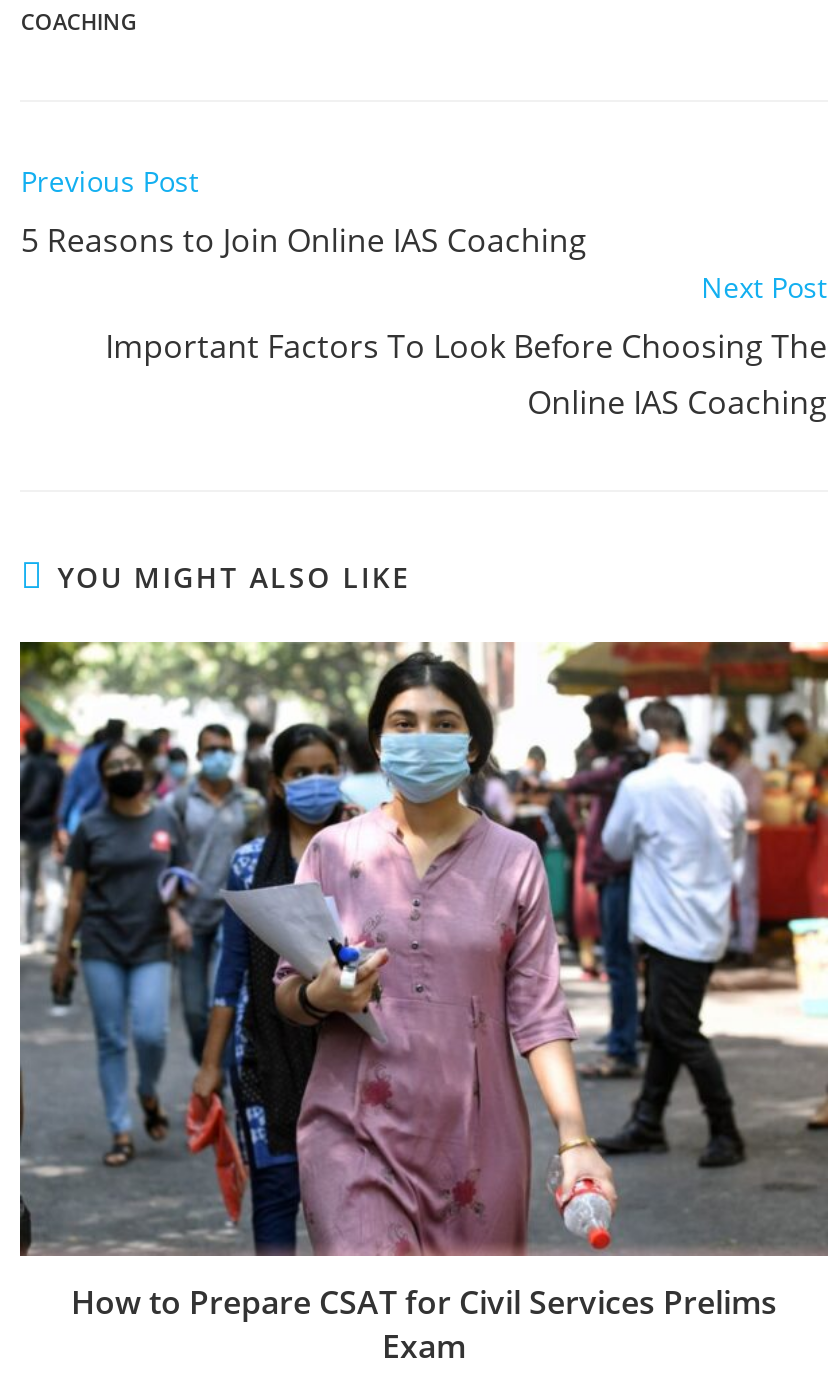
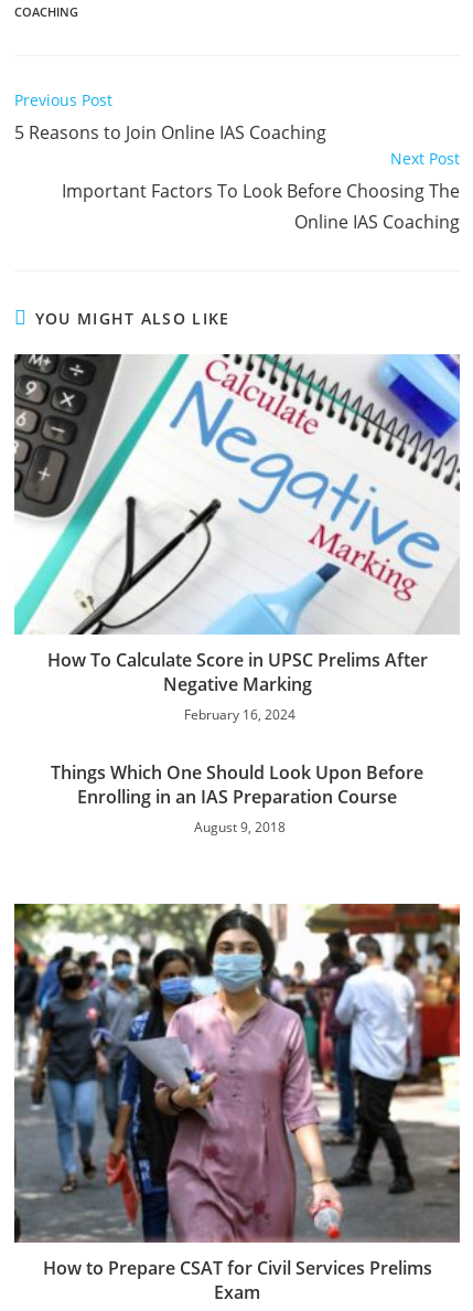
none -> [13,353,461,836] [image] | How To Calculate Score in UPSC Prelims After | Negative Marking | February 16, 2024 | Things Which One Should Look Upon Before | Enrolling in an IAS Preparation Course | August 9, 2018

